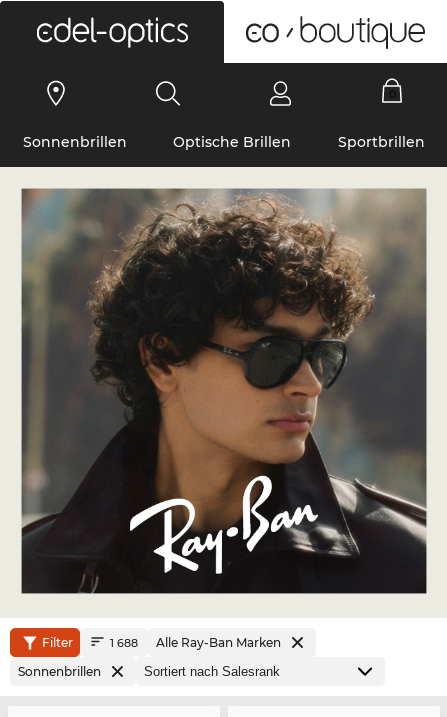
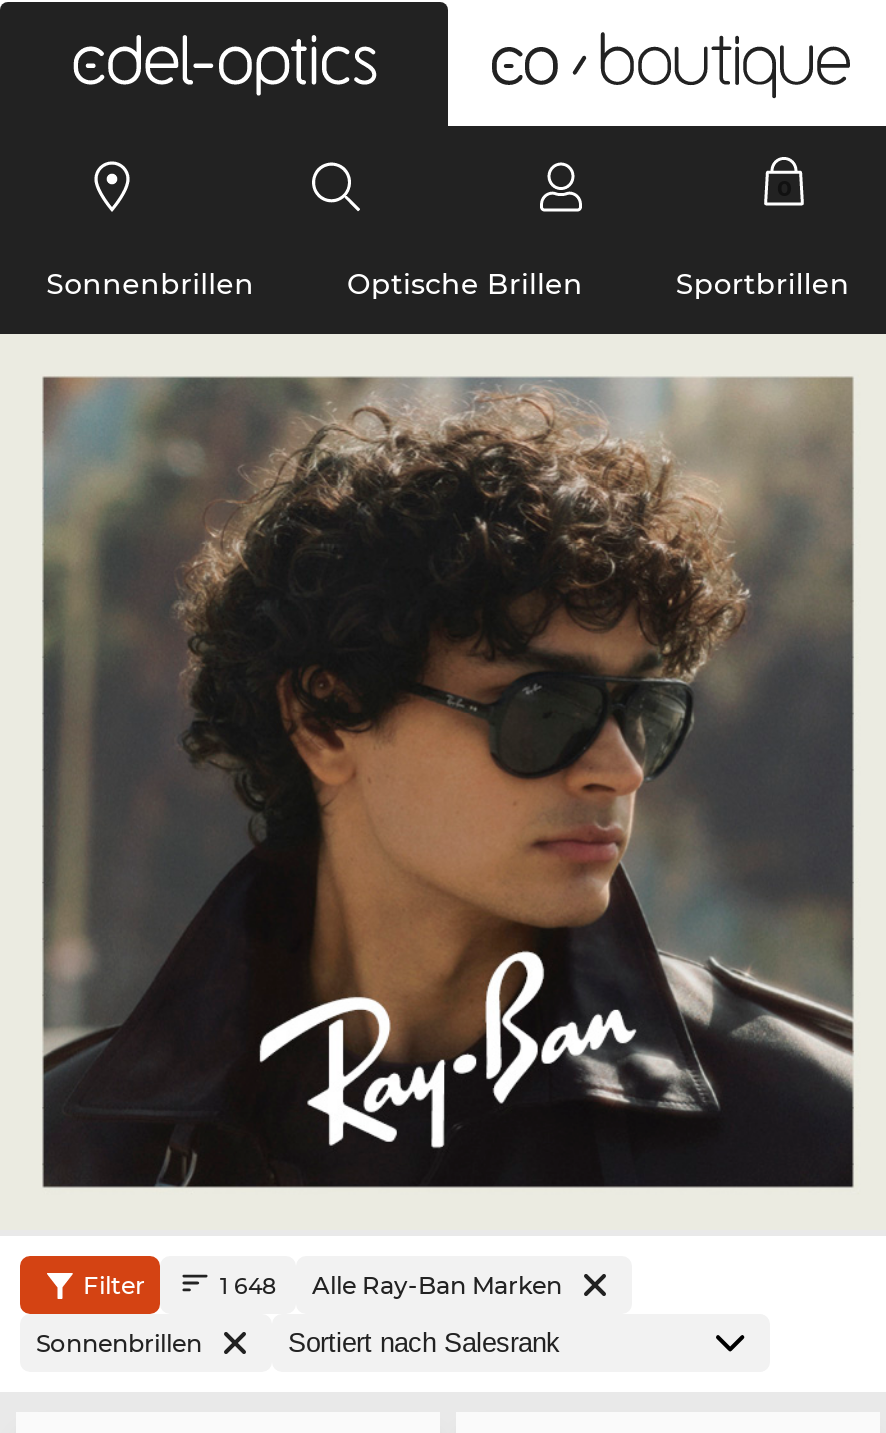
[110,635,281,650] 1 688 Alle Ray-Ban Marken -> [220,1270,562,1300] 1 648 Alle Ray-Ban Marken

